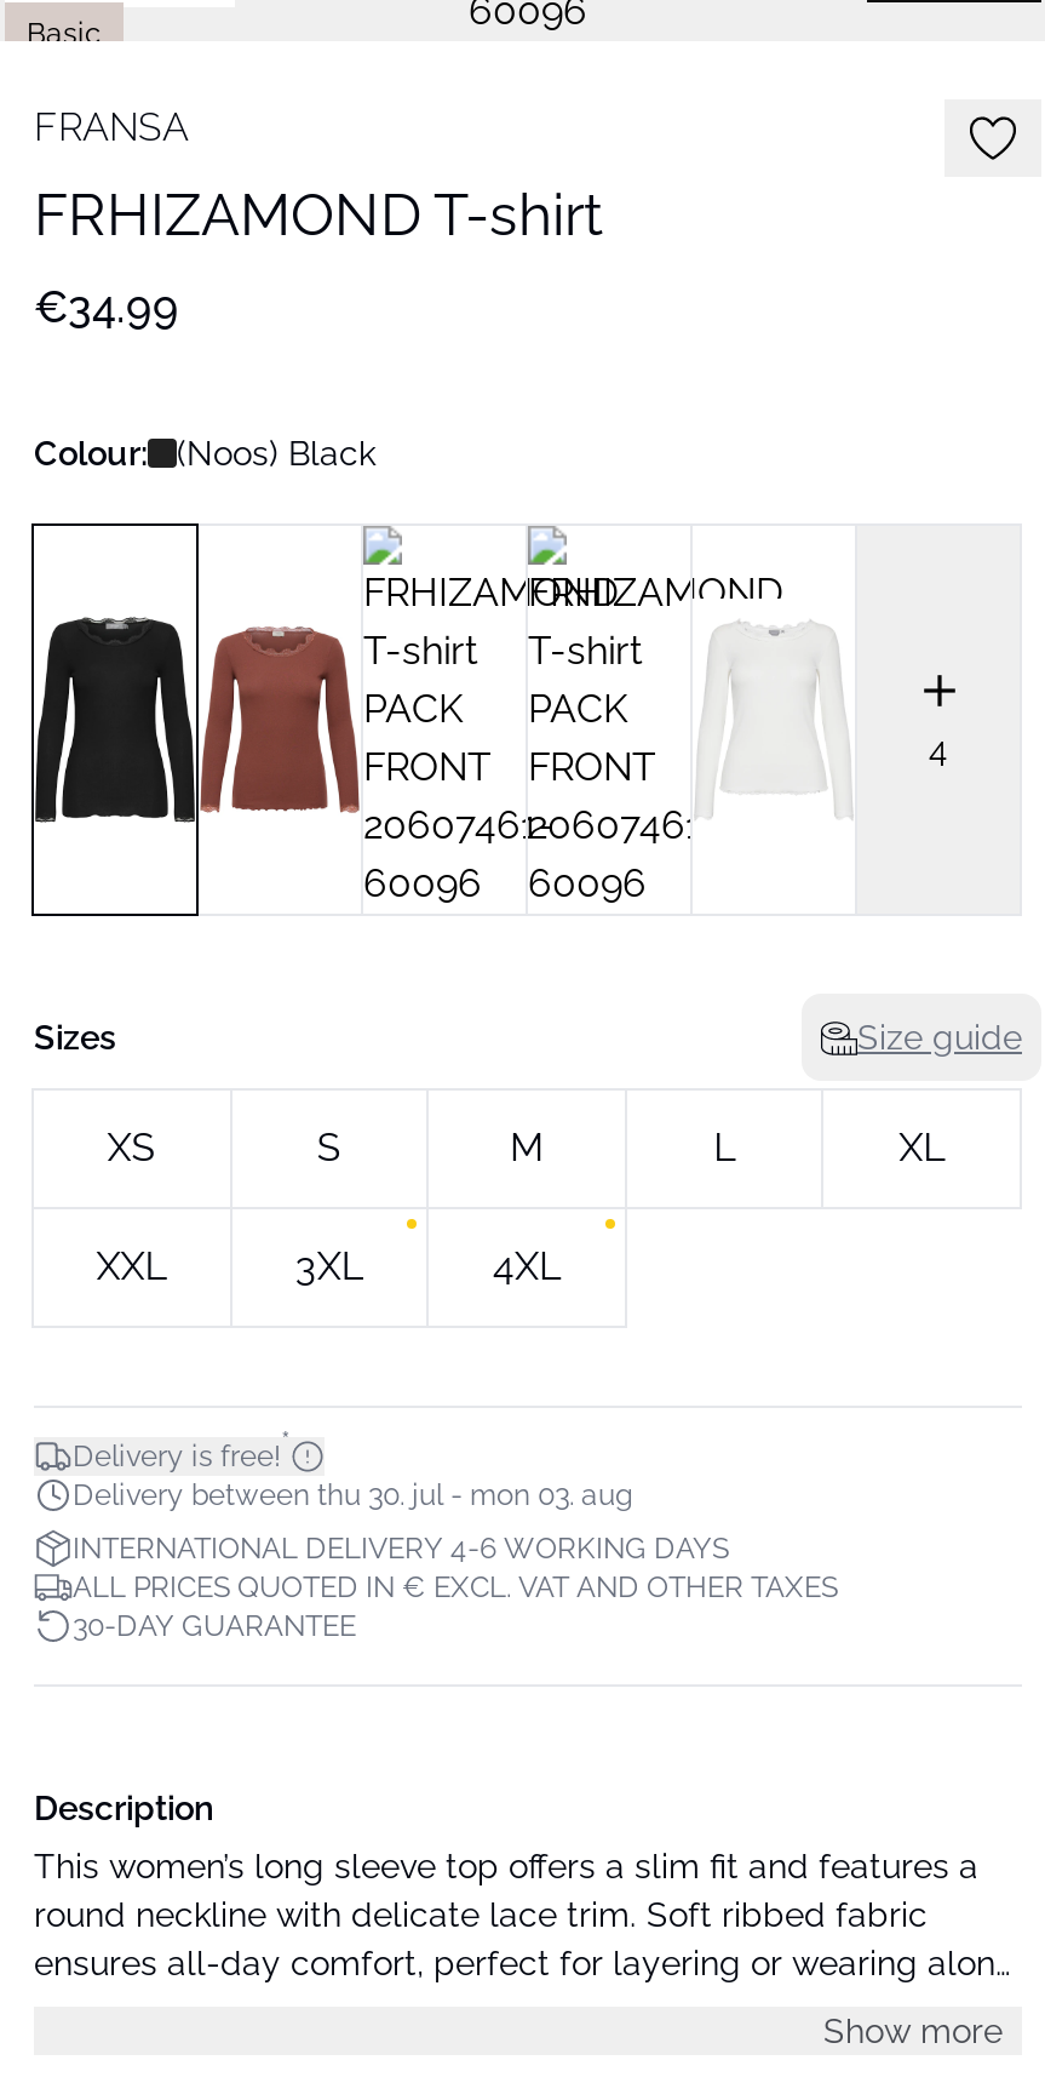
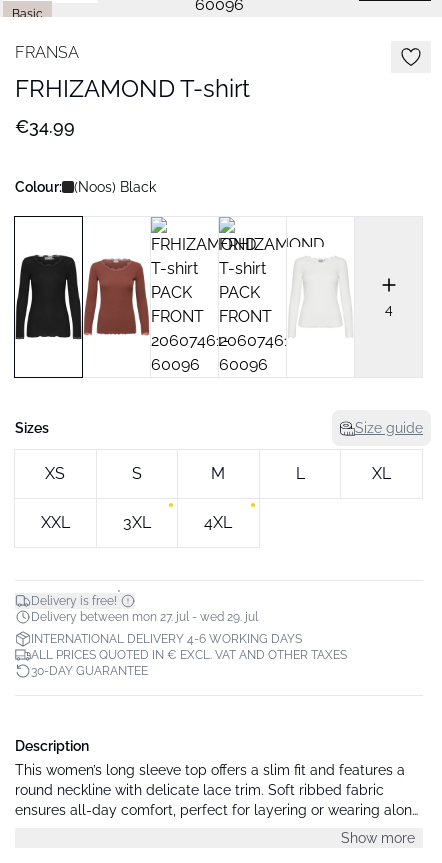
[73,1478,632,1512] Delivery between thu 30. jul - mon 03. aug -> [31,610,258,624] Delivery between mon 27. jul - wed 29. jul

